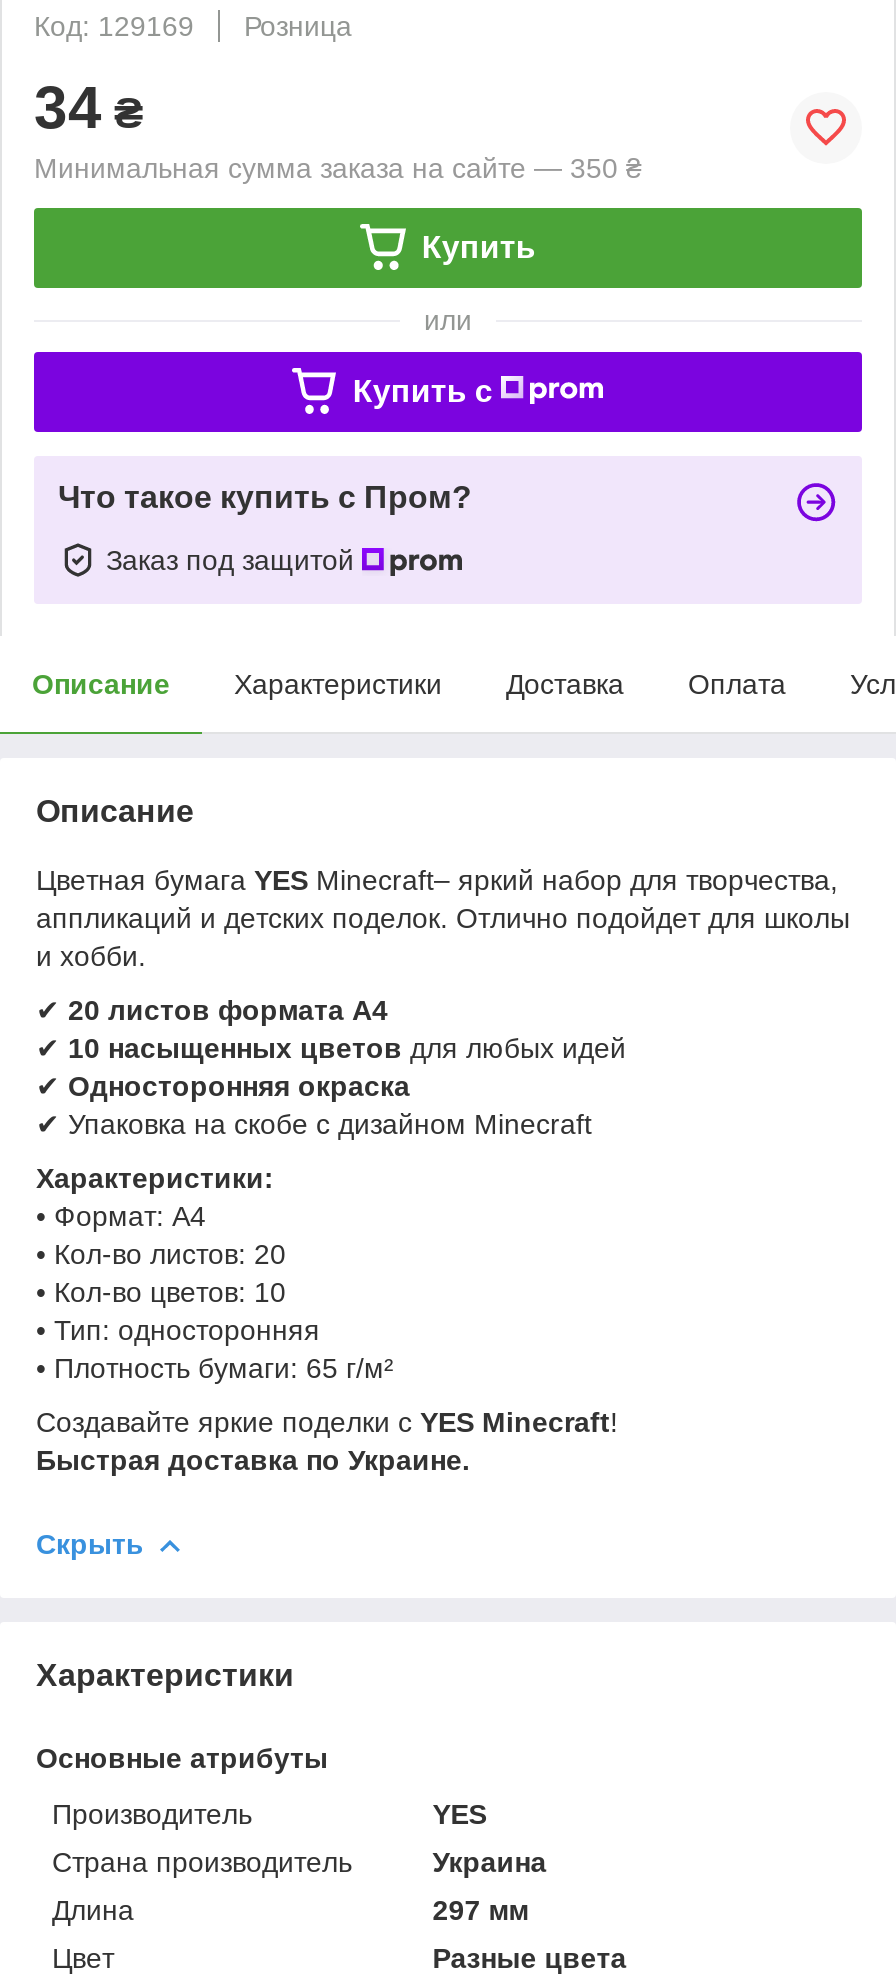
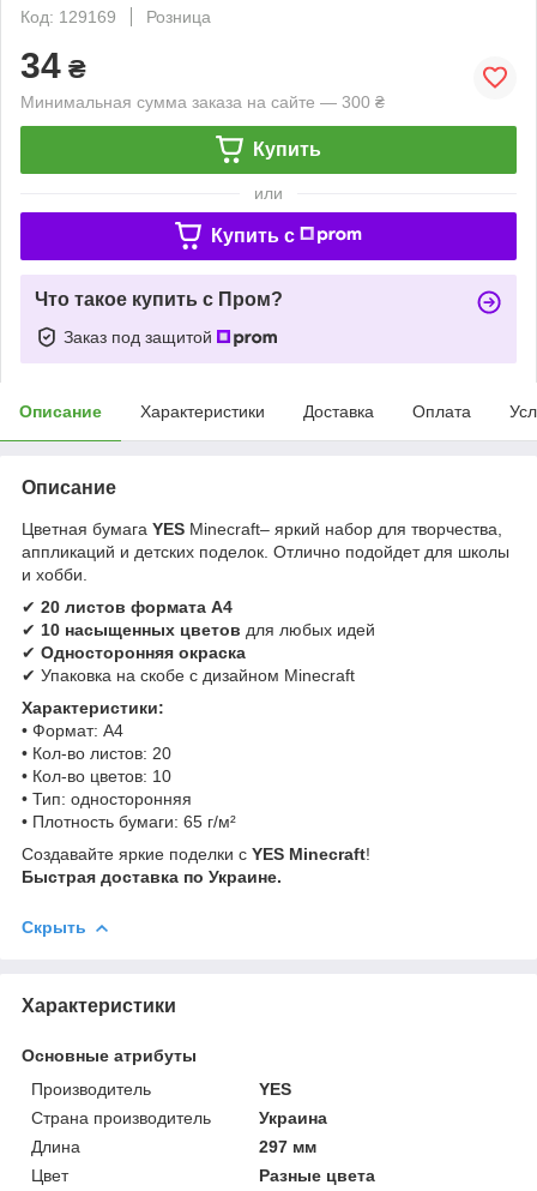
[34,152,642,184] Минимальная сумма заказа на сайте — 350 ₴ -> [20,92,385,111] Минимальная сумма заказа на сайте — 300 ₴

